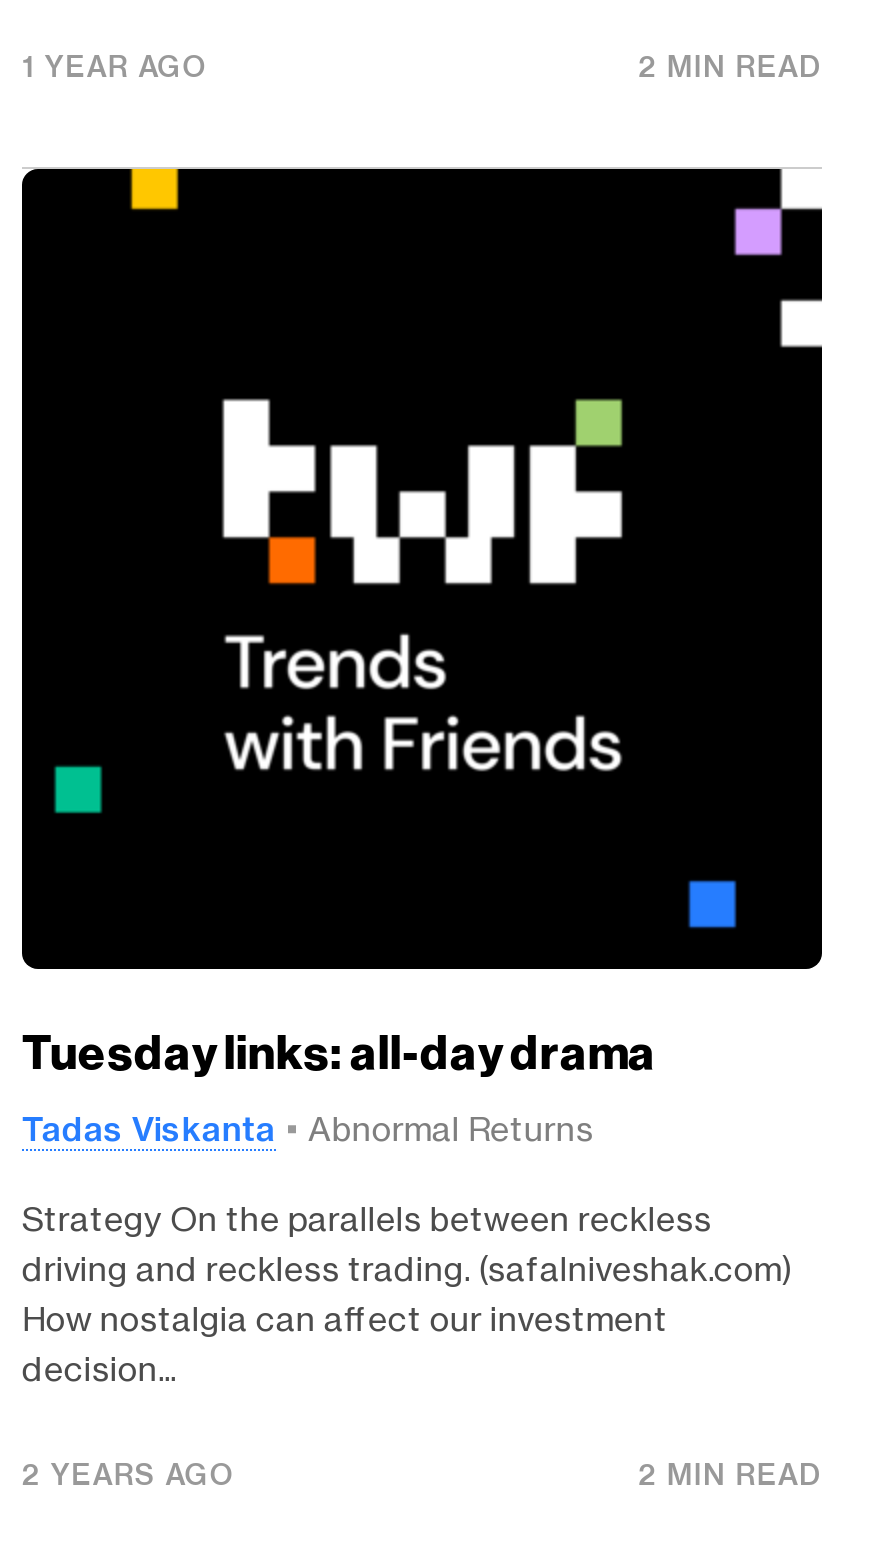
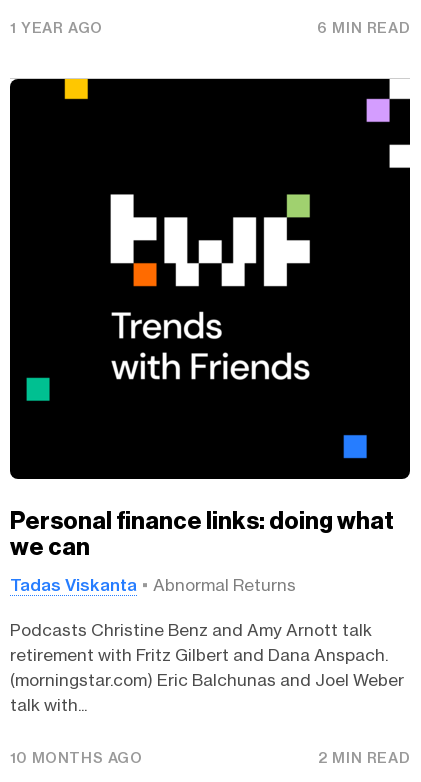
[638,49,822,85] 2 MIN READ -> [317,19,410,37] 6 MIN READ
[22,1025,656,1081] Tuesday links: all-day drama -> [10,507,394,561] Personal finance links: doing what | we can
[22,1198,794,1388] Strategy On the parallels between reckless | driving and reckless trading. (safalniveshak.com) | How nostalgia can affect our investment | decision... -> [10,619,404,714] Podcasts Christine Benz and Amy Arnott talk | retirement with Fritz Gilbert and Dana Anspach. | (morningstar.com) Eric Balchunas and Joel Weber | talk with...
[22,1457,235,1493] 2 YEARS AGO -> [10,749,143,767] 10 MONTHS AGO

